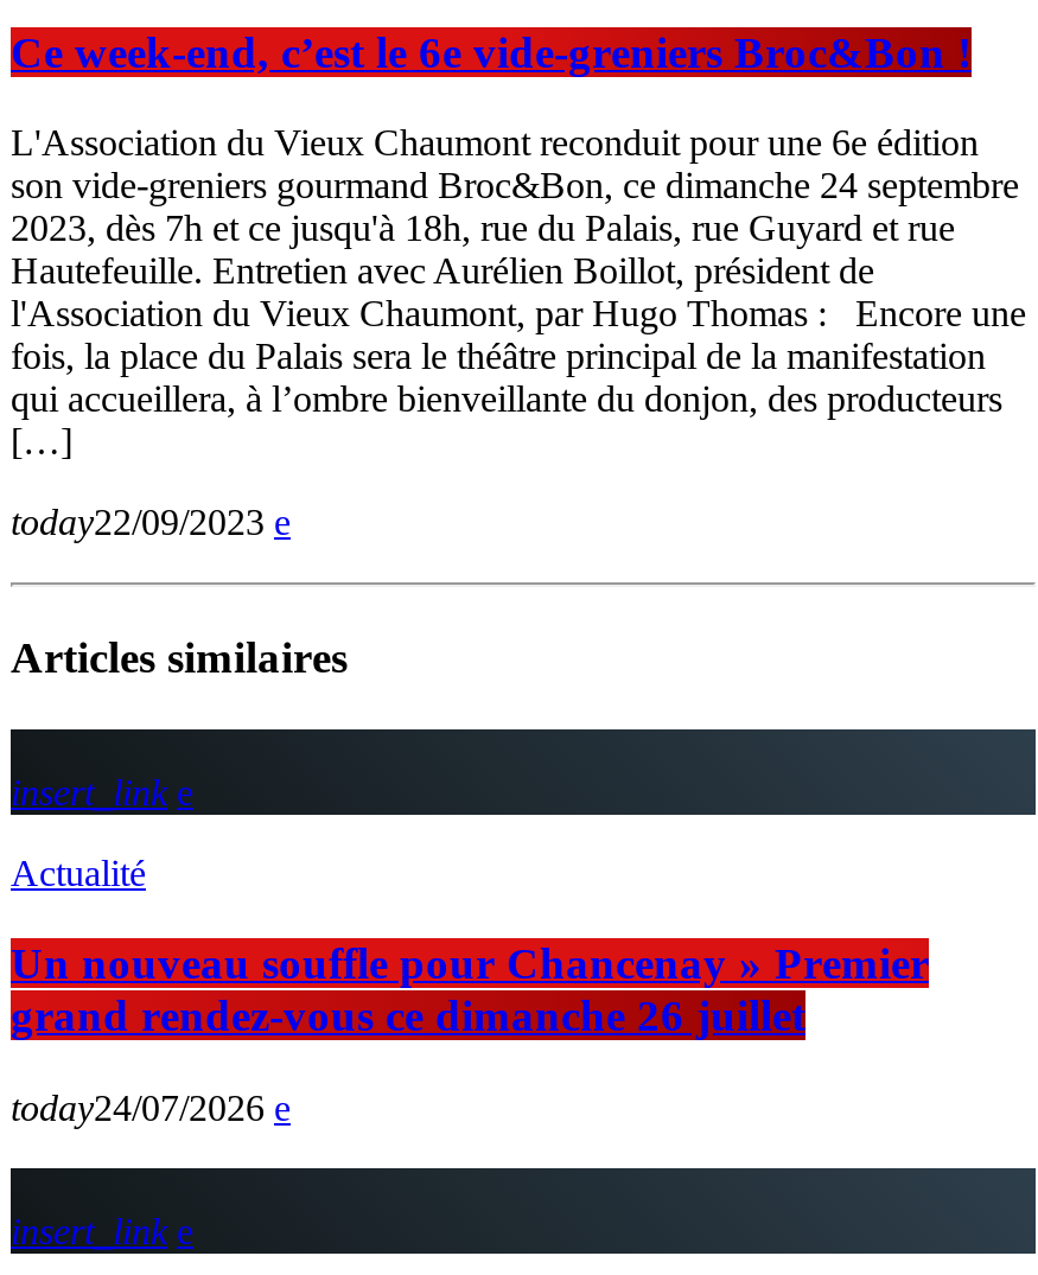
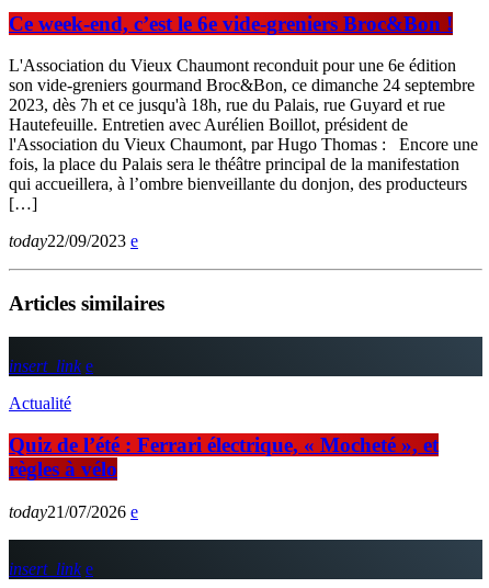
[11,939,929,1041] Un nouveau souffle pour Chancenay » Premier | grand rendez-vous ce dimanche 26 juillet -> [9,434,439,481] Quiz de l’été : Ferrari électrique, « Mocheté », et | règles à vélo
[11,1088,265,1128] today24/07/2026 -> [9,503,126,521] today21/07/2026

